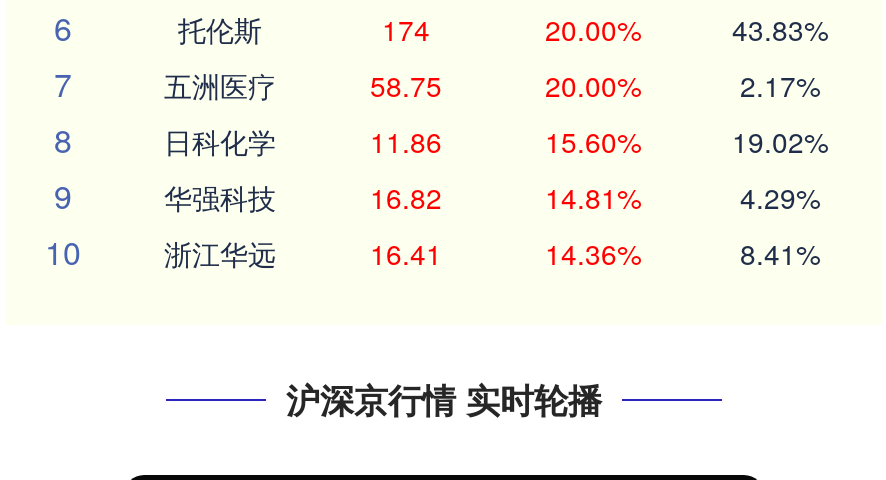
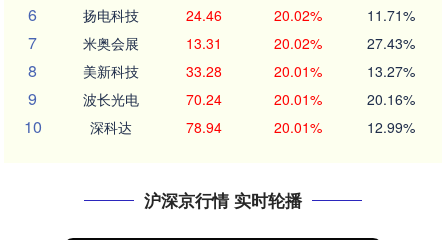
[178,10,828,50] 托伦斯 | 174 | 20.00% | 43.83% -> [83,5,415,25] 扬电科技 | 24.46 | 20.02% | 11.71%
[164,66,820,106] 五洲医疗 | 58.75 | 20.00% | 2.17% -> [83,33,415,53] 米奥会展 | 13.31 | 20.02% | 27.43%
[164,122,828,162] 日科化学 | 11.86 | 15.60% | 19.02% -> [83,61,415,81] 美新科技 | 33.28 | 20.01% | 13.27%
[164,178,820,218] 华强科技 | 16.82 | 14.81% | 4.29% -> [83,89,415,109] 波长光电 | 70.24 | 20.01% | 20.16%
[164,234,820,274] 浙江华远 | 16.41 | 14.36% | 8.41% -> [90,117,415,137] 深科达 | 78.94 | 20.01% | 12.99%

